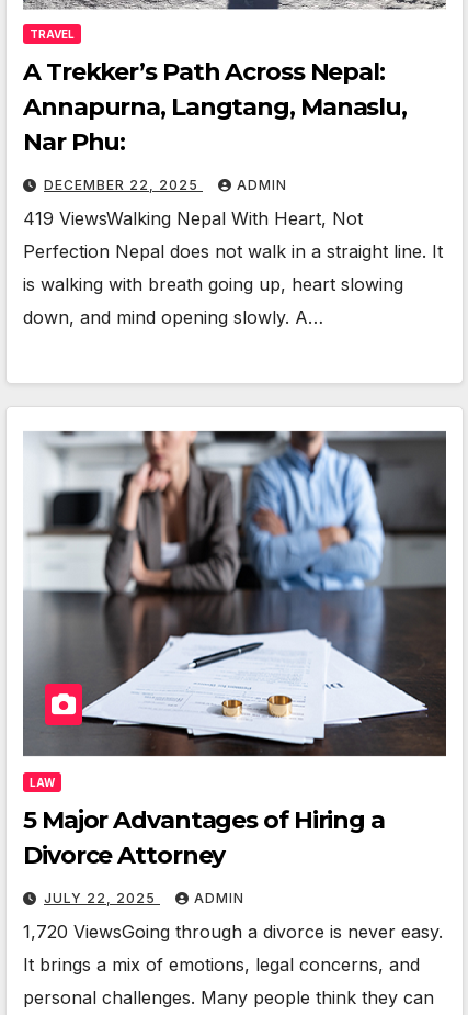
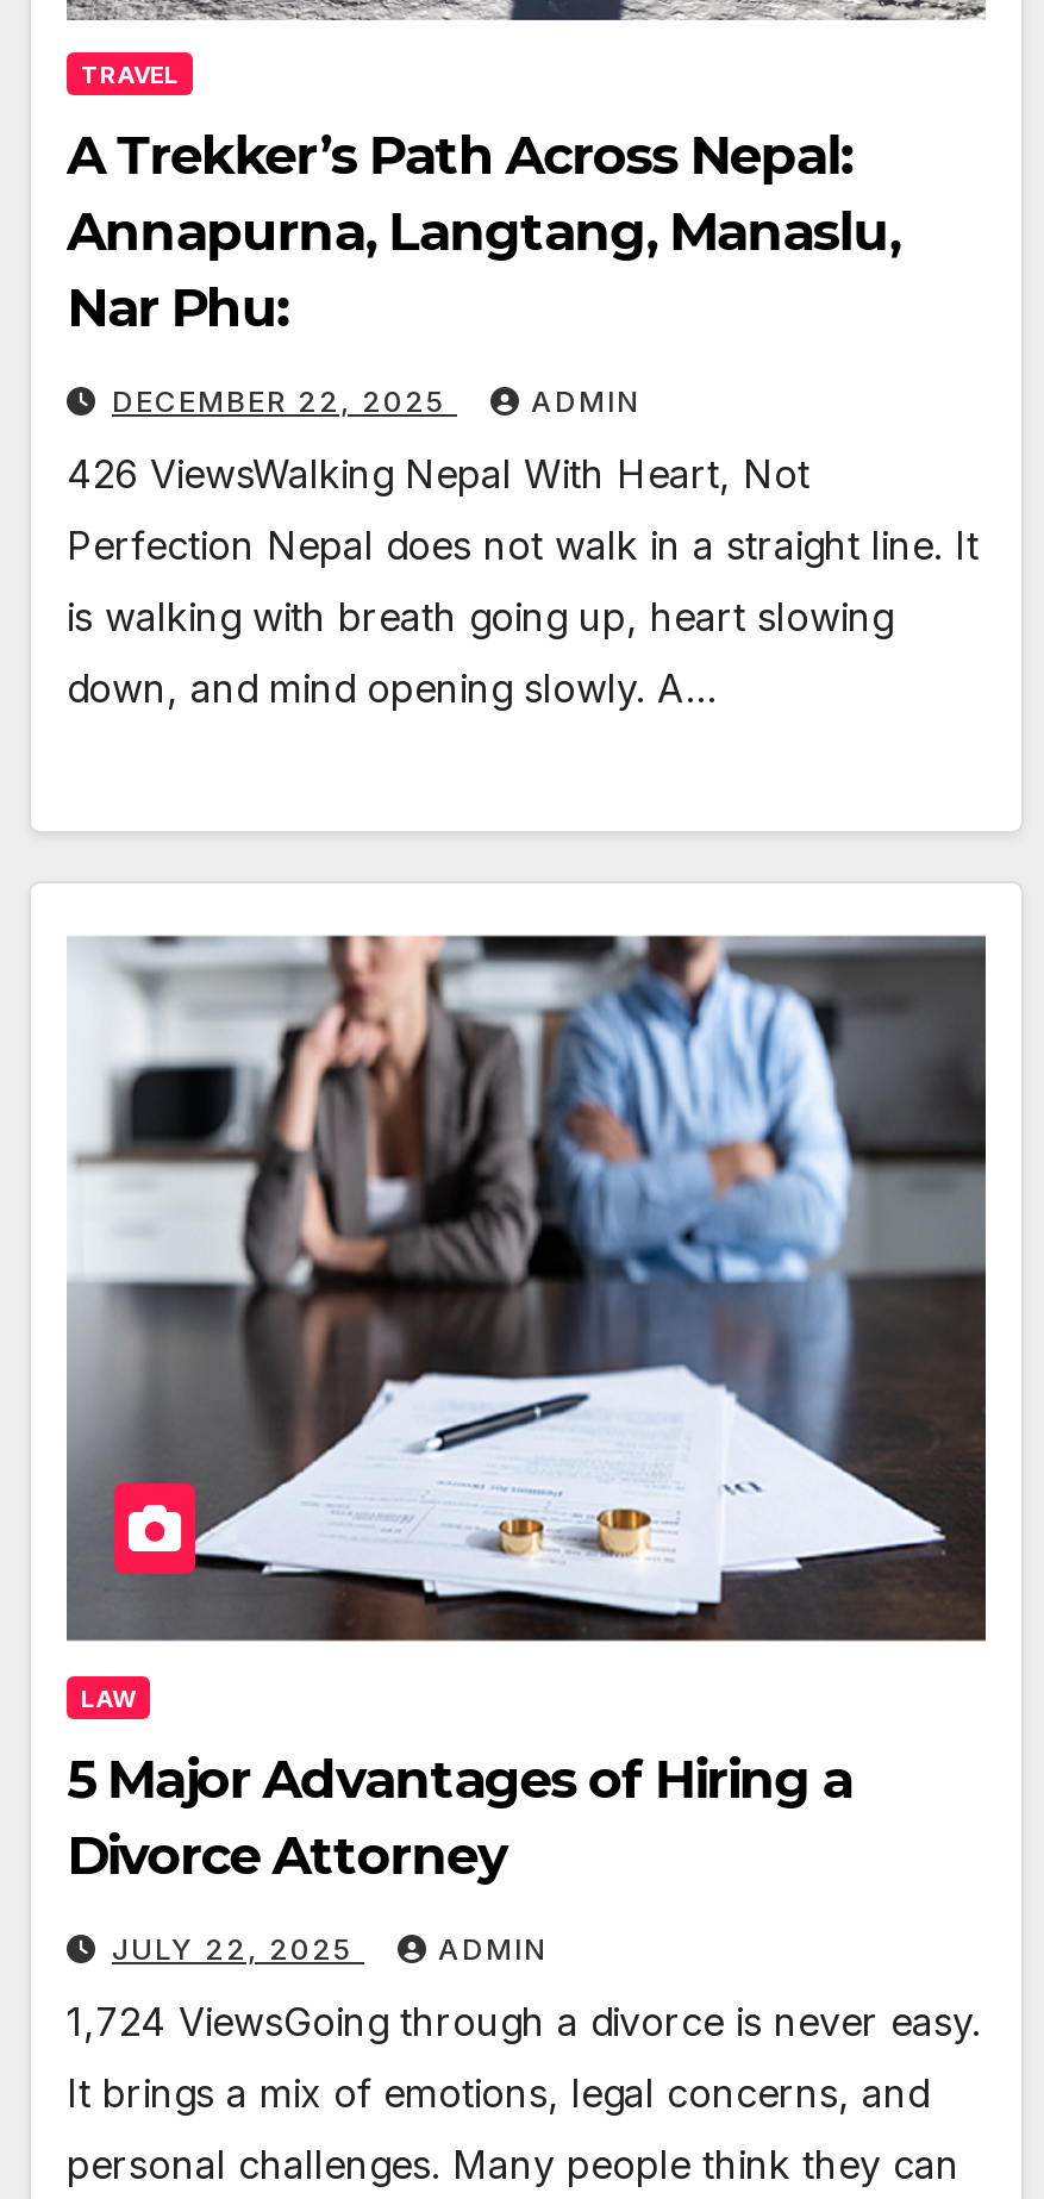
[23,207,363,229] 419 ViewsWalking Nepal With Heart, Not -> [67,449,809,496] 426 ViewsWalking Nepal With Heart, Not
[23,921,443,942] 1,720 ViewsGoing through a divorce is never easy. -> [67,1998,981,2045] 1,724 ViewsGoing through a divorce is never easy.

